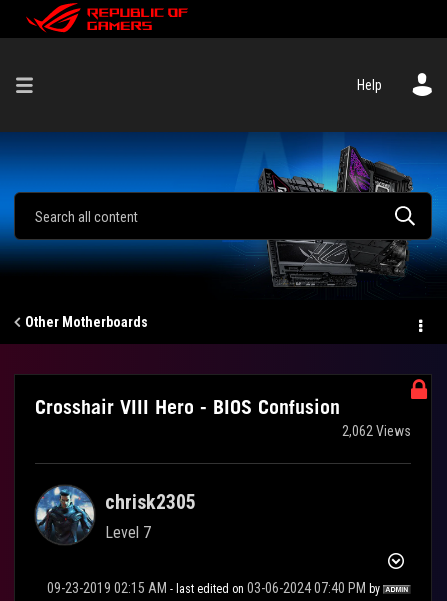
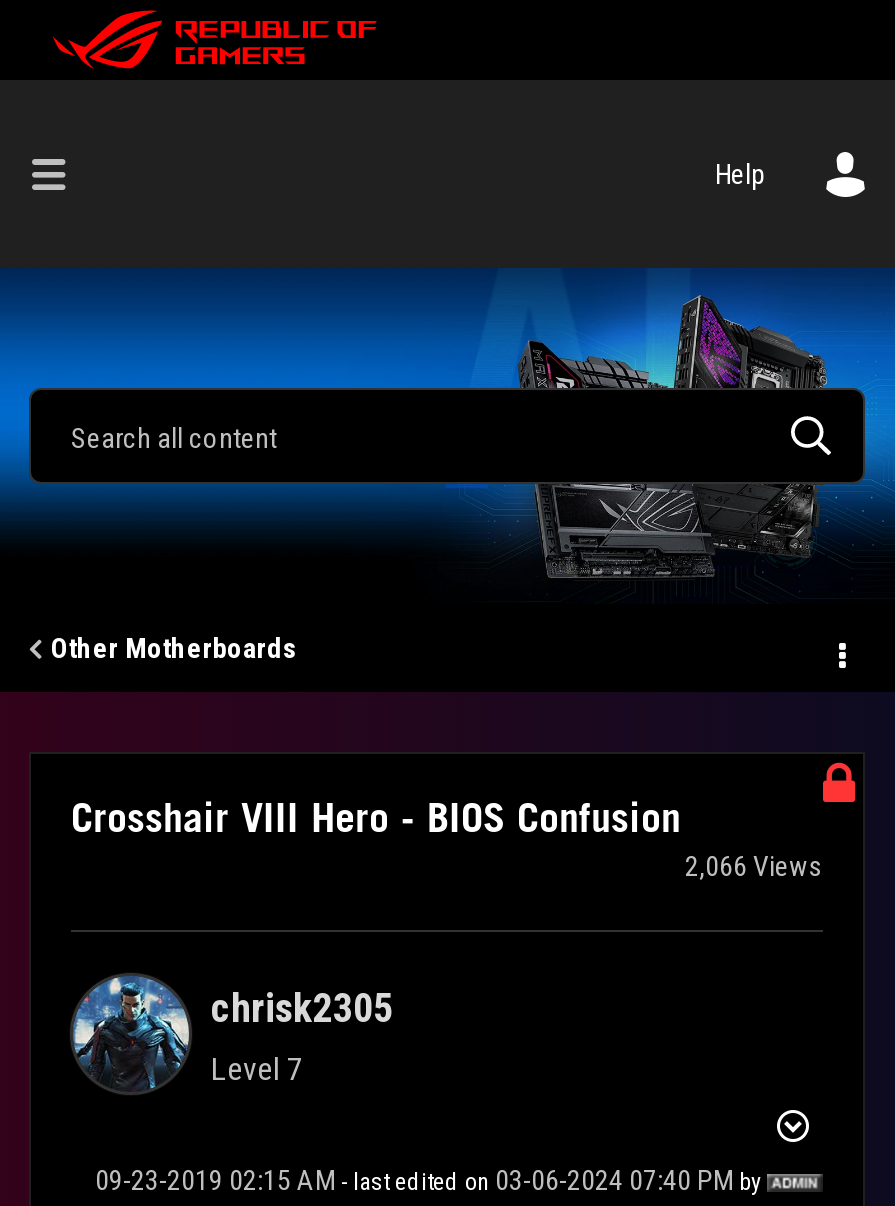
[342,423,411,439] 2,062 Views -> [685,850,823,882] 2,066 Views

